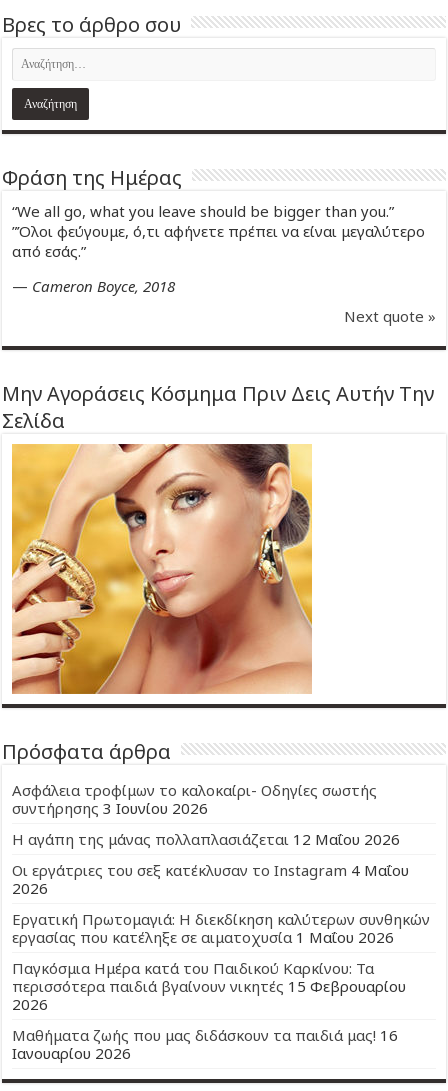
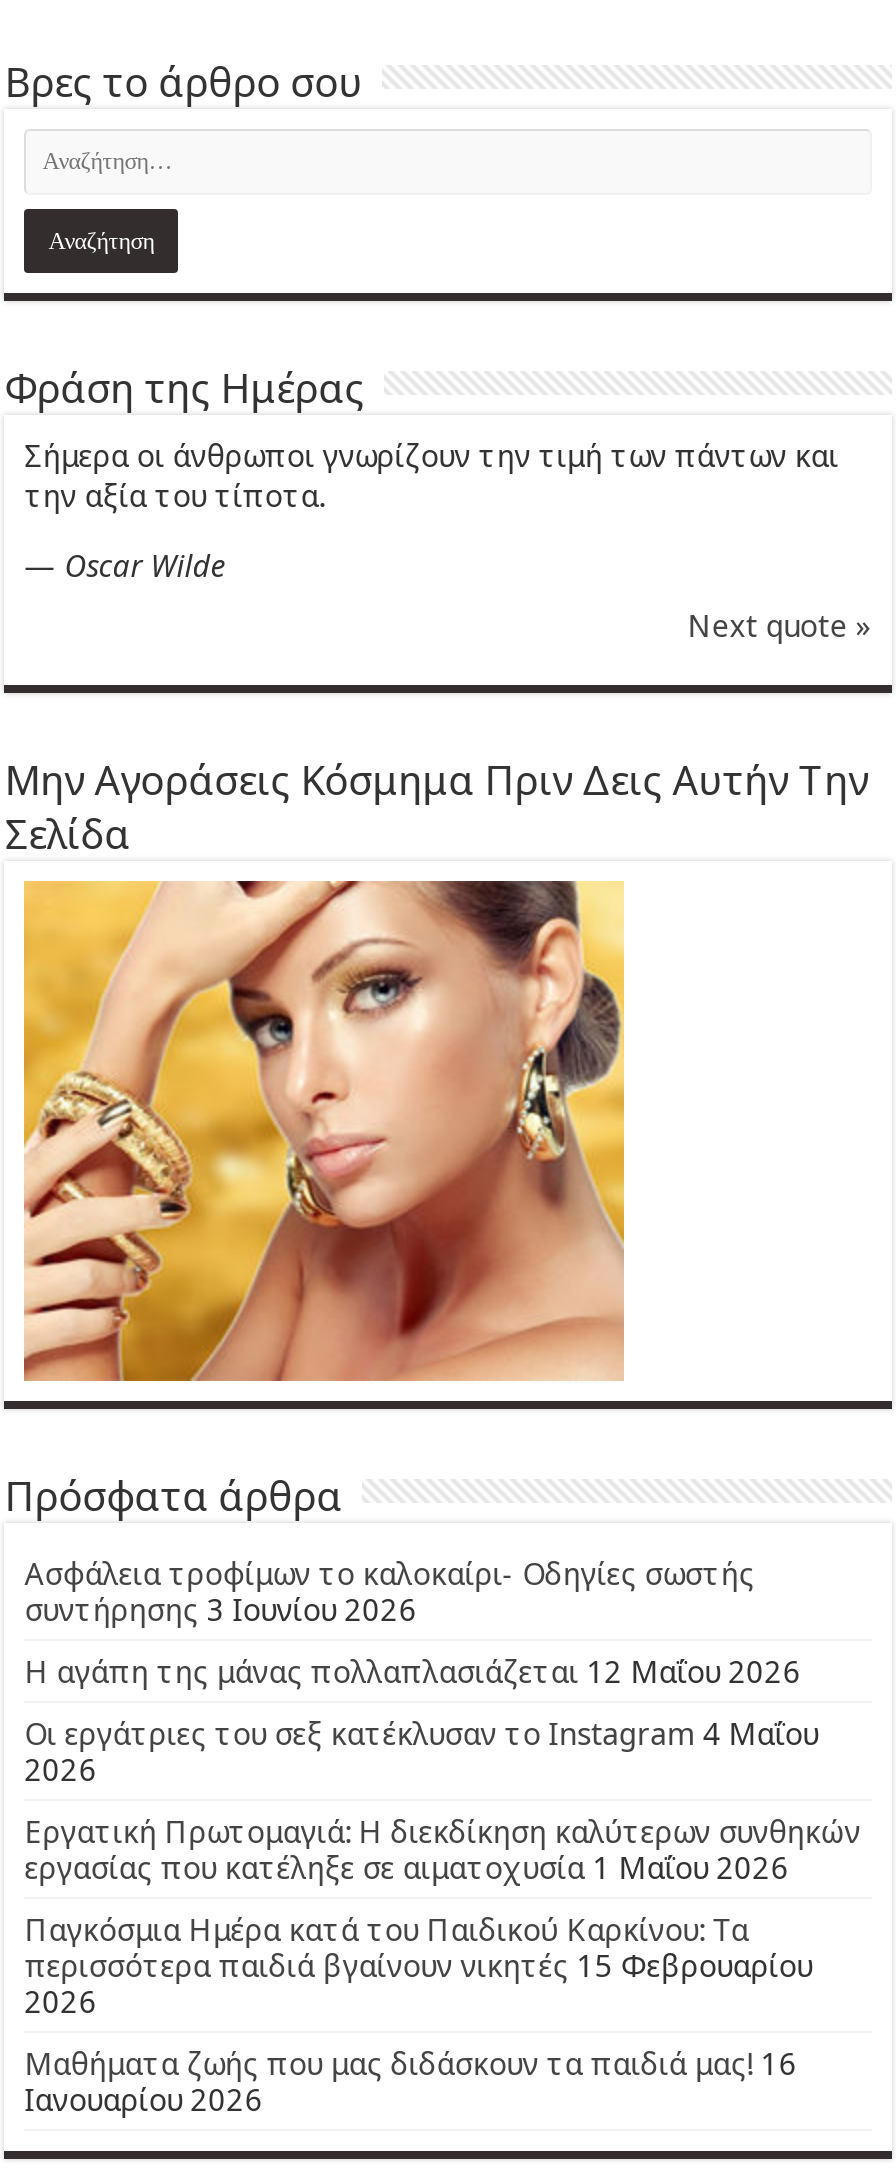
[12,201,425,261] “We all go, what you leave should be bigger than you.” | ”Όλοι φεύγουμε, ό,τι αφήνετε πρέπει να είναι μεγαλύτερο | από εσάς.” -> [24,435,838,515] Σήμερα οι άνθρωποι γνωρίζουν την τιμή των πάντων και | την αξία του τίποτα.
[12,276,175,296] — Cameron Boyce, 2018 -> [24,545,224,585] — Oscar Wilde

